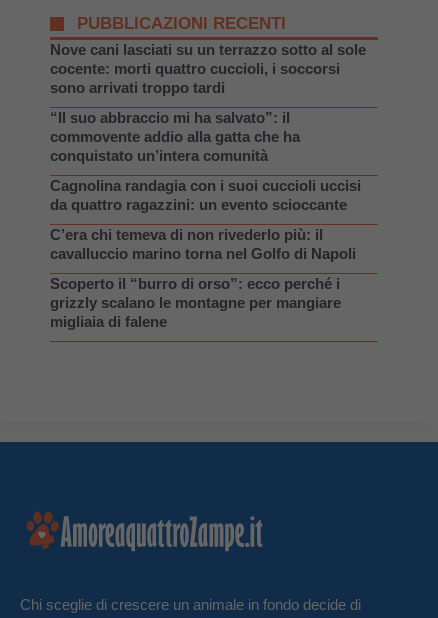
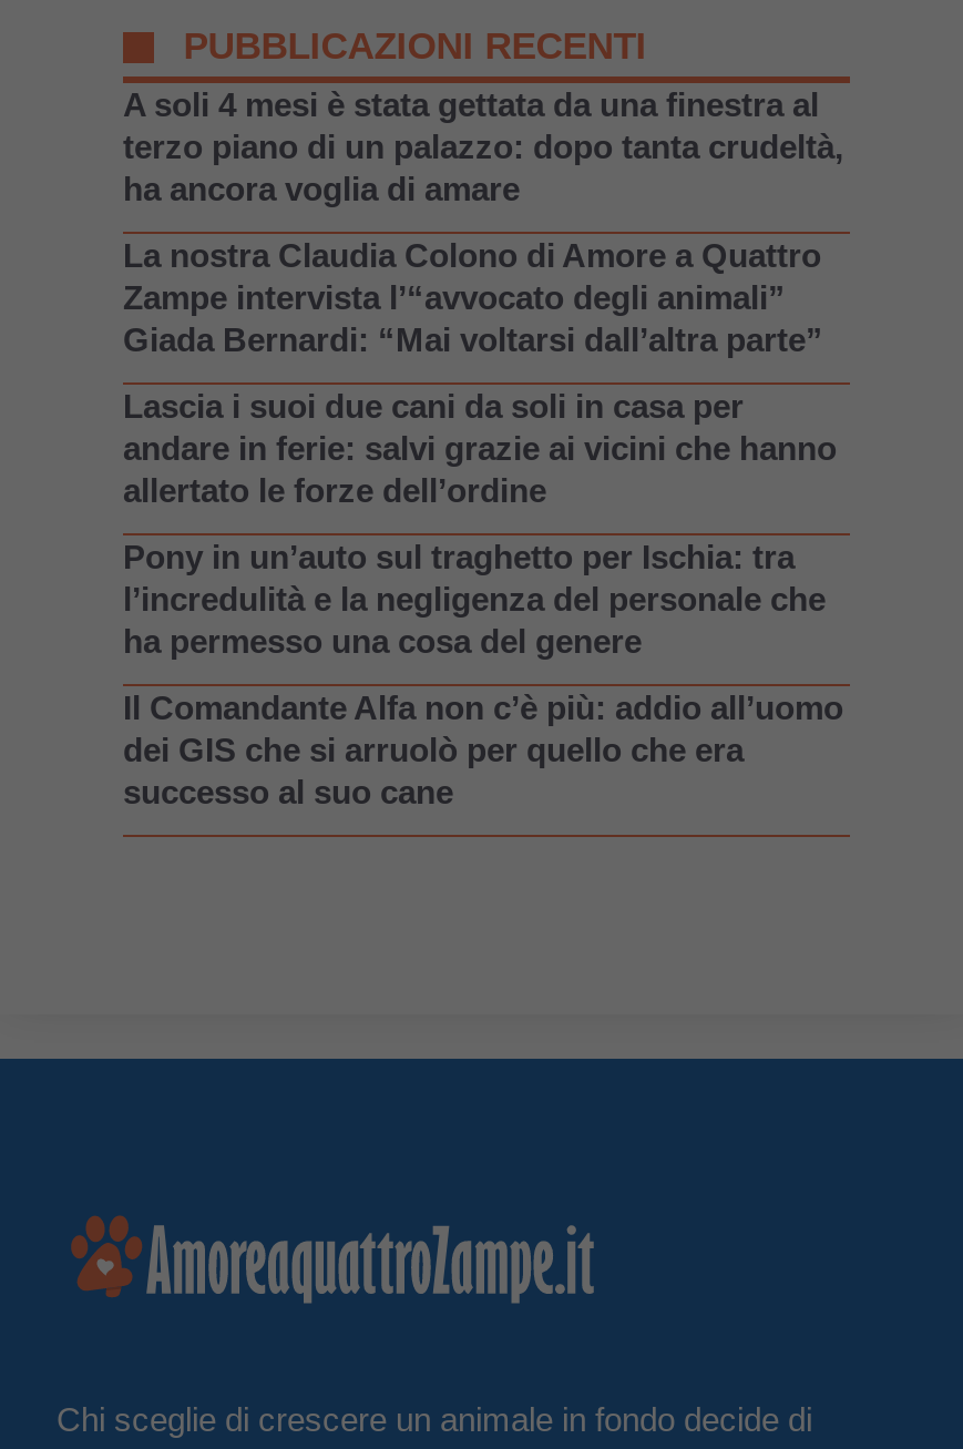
[50,41,366,96] Nove cani lasciati su un terrazzo sotto al sole | cocente: morti quattro cuccioli, i soccorsi | sono arrivati troppo tardi -> [123,86,843,208] A soli 4 mesi è stata gettata da una finestra al | terzo piano di un palazzo: dopo tanta crudeltà, | ha ancora voglia di amare
[50,109,300,164] “Il suo abbraccio mi ha salvato”: il | commovente addio alla gatta che ha | conquistato un’intera comunità -> [123,237,823,359] La nostra Claudia Colono di Amore a Quattro | Zampe intervista l’“avvocato degli animali” | Giada Bernardi: “Mai voltarsi dall’altra parte”
[50,177,361,213] Cagnolina randagia con i suoi cuccioli uccisi | da quattro ragazzini: un evento scioccante -> [123,388,837,510] Lascia i suoi due cani da soli in casa per | andare in ferie: salvi grazie ai vicini che hanno | allertato le forze dell’ordine
[50,226,356,262] C’era chi temeva di non rivederlo più: il | cavalluccio marino torna nel Golfo di Napoli -> [123,538,826,660] Pony in un’auto sul traghetto per Ischia: tra | l’incredulità e la negligenza del personale che | ha permesso una cosa del genere
[50,275,341,330] Scoperto il “burro di orso”: ecco perché i | grizzly scalano le montagne per mangiare | migliaia di falene -> [123,689,843,811] Il Comandante Alfa non c’è più: addio all’uomo | dei GIS che si arruolò per quello che era | successo al suo cane

